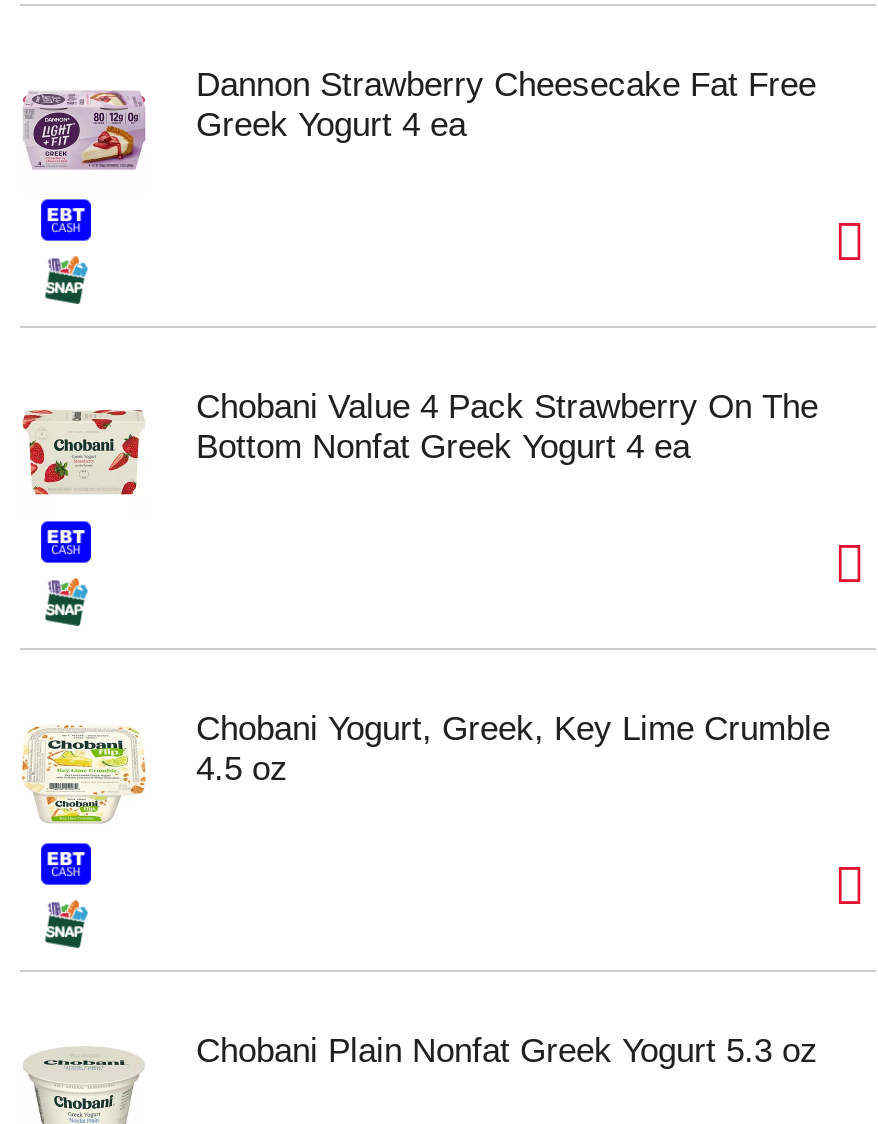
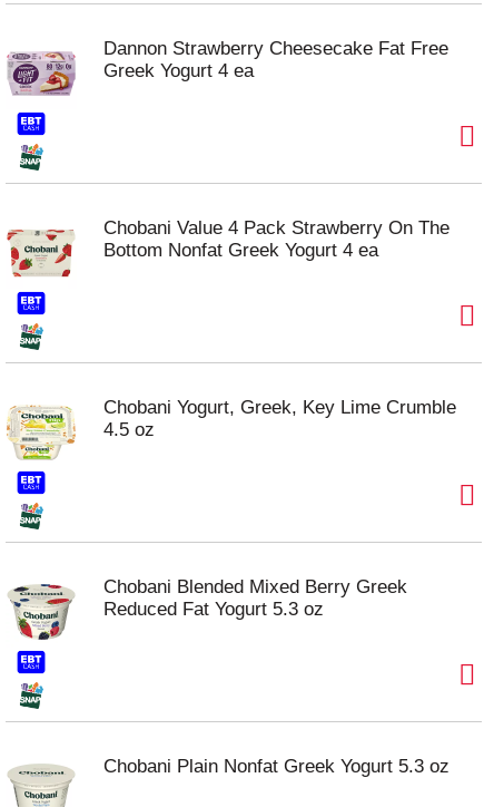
none -> [13,576,407,640] [image] | Chobani Blended Mixed Berry Greek | Reduced Fat Yogurt 5.3 oz

